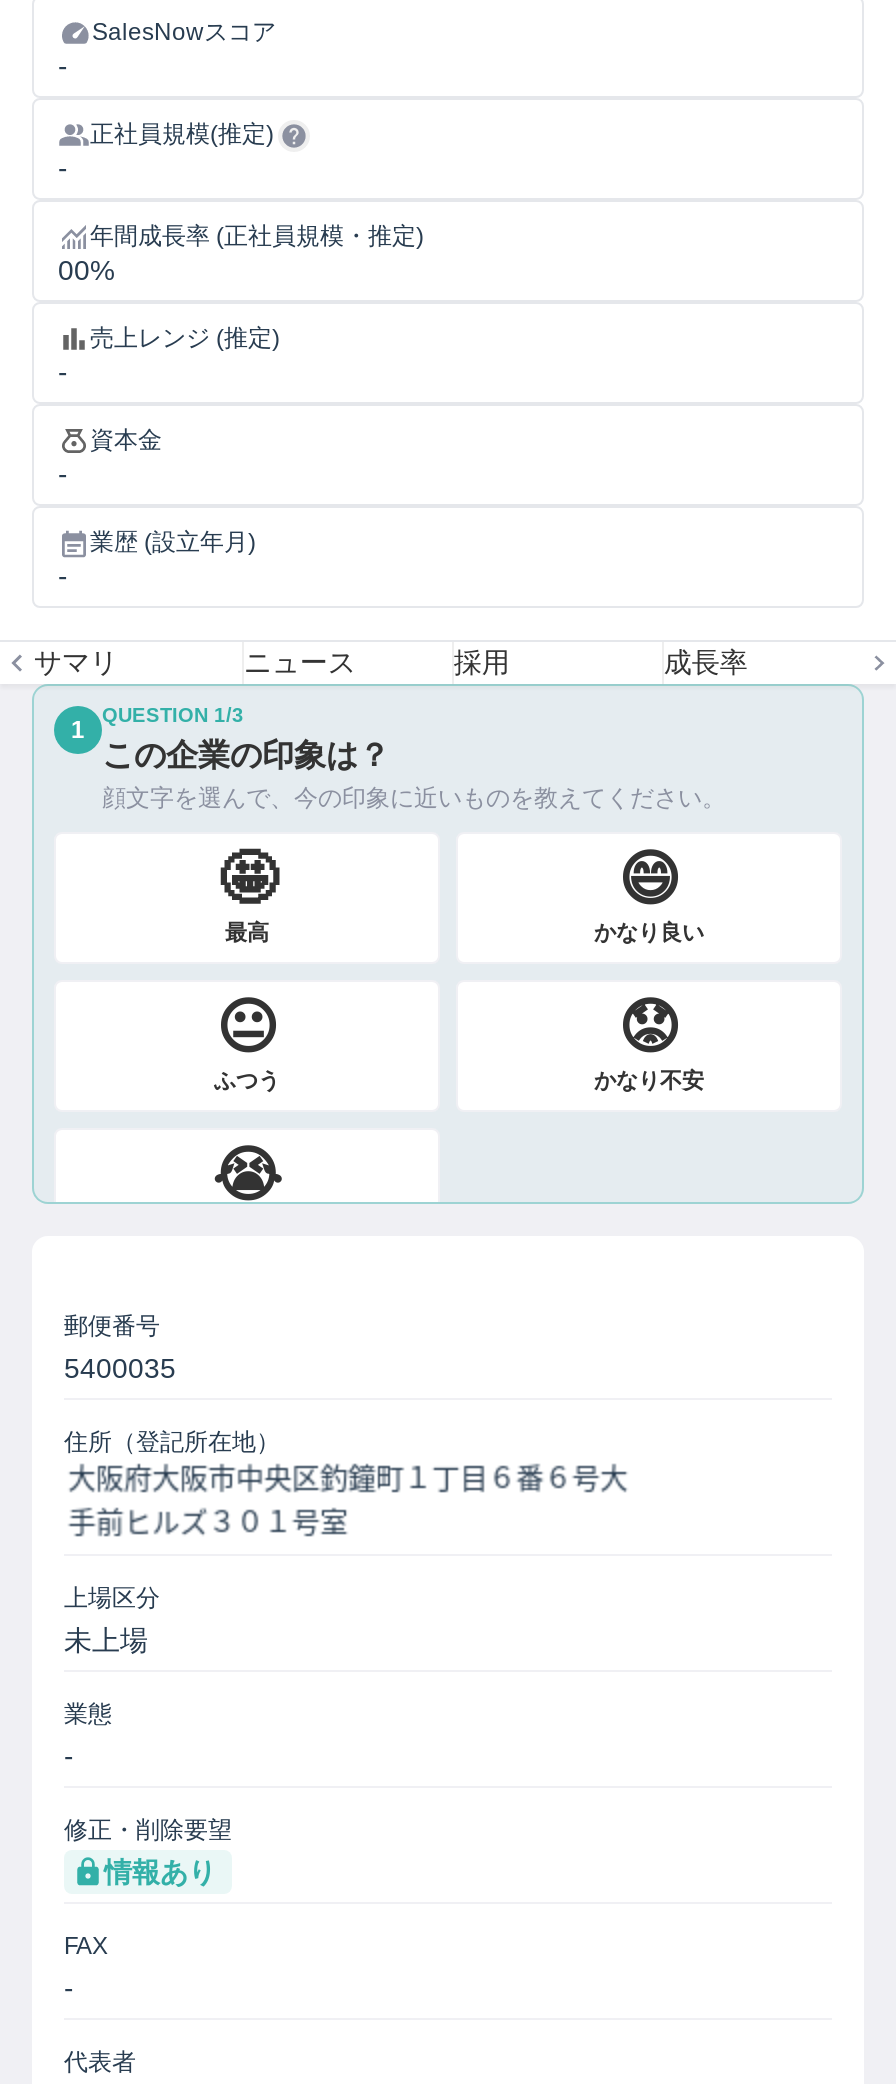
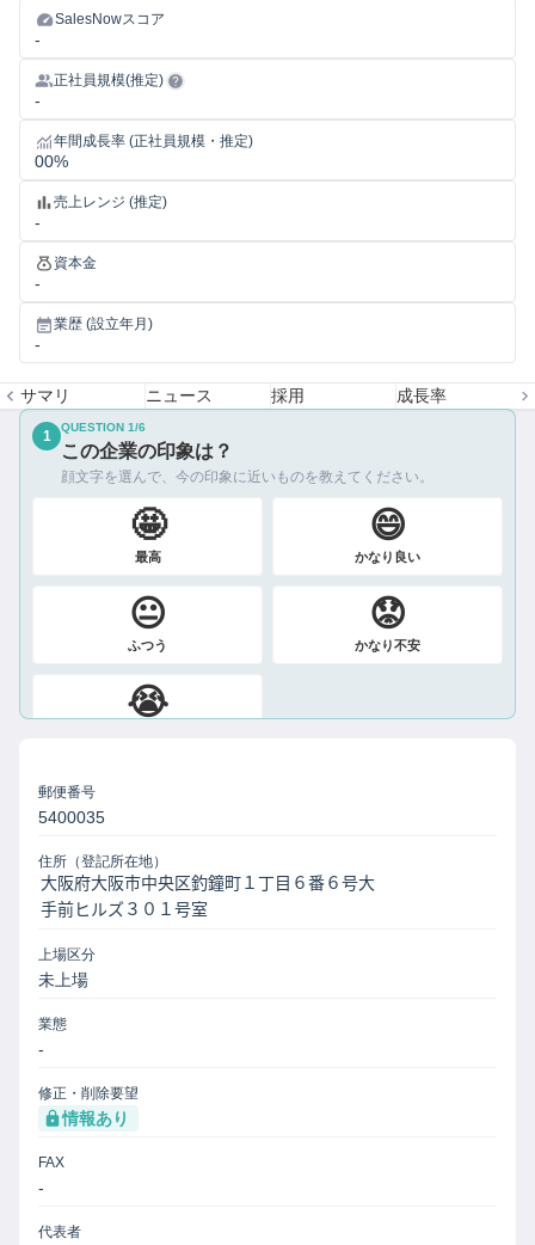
[102,704,244,726] QUESTION 1/3 -> [61,421,146,434] QUESTION 1/6

